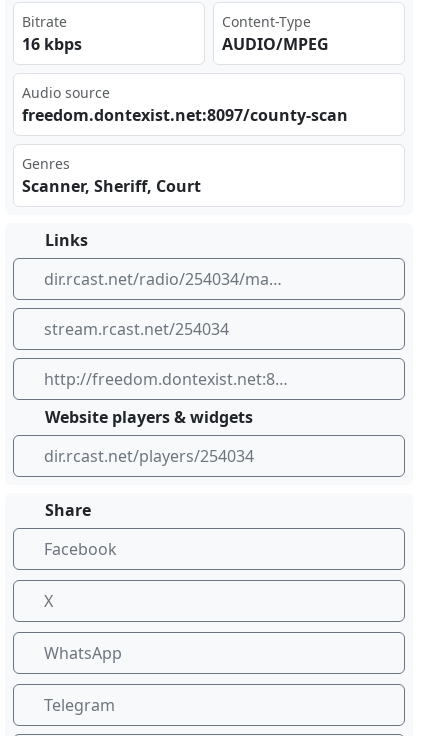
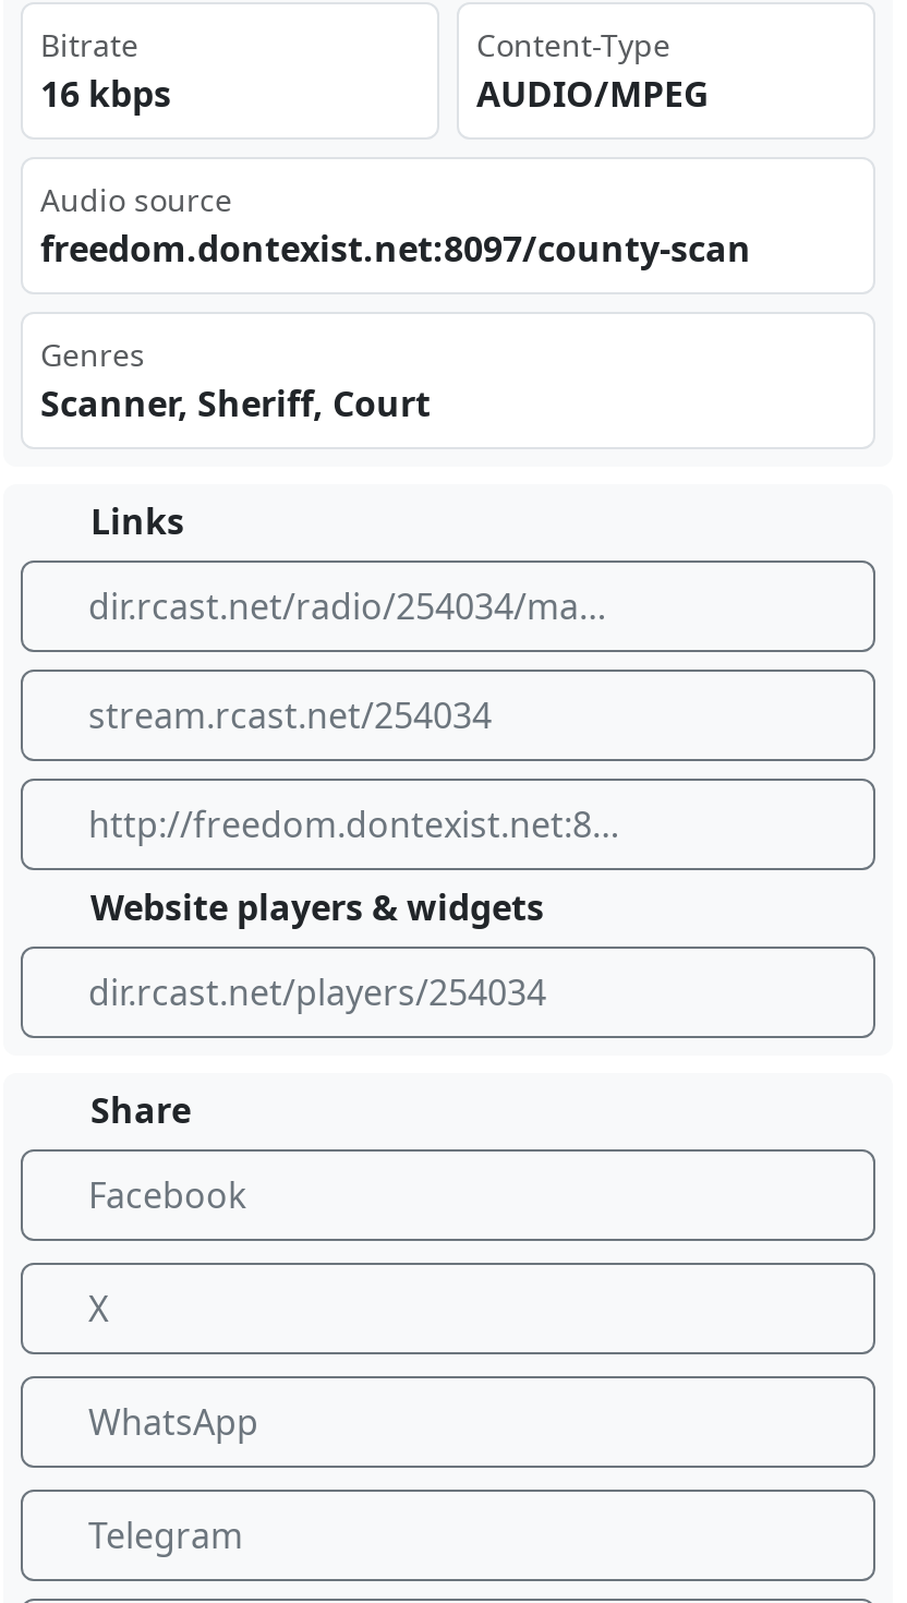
[22,104,348,126] freedom.dontexi‌‌st.net:80‌ 97/‌cou‌nty‌-sc‍‌ an -> [40,224,751,272] freedo‍m.dont‌ exist.net‌‍:8097/ cou‍‍nty‍-sc ‍an

